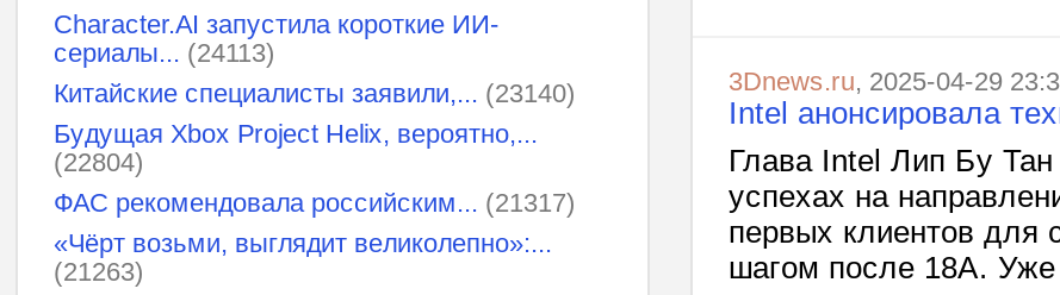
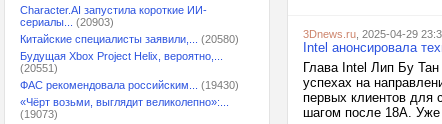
[54,38,275,67] сериалы... (24113) -> [20,16,114,28] сериалы... (20903)
[54,79,576,107] Китайские специалисты заявили,... (23140) -> [20,33,239,45] Китайские специалисты заявили,... (20580)
[54,147,144,176] (22804) -> [20,62,58,74] (20551)
[54,188,576,216] ФАС рекомендовала российским... (21317) -> [20,79,239,91] ФАС рекомендовала российским... (19430)
[54,257,144,285] (21263) -> [20,108,58,120] (19073)

